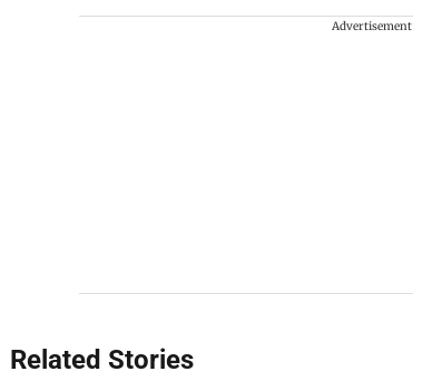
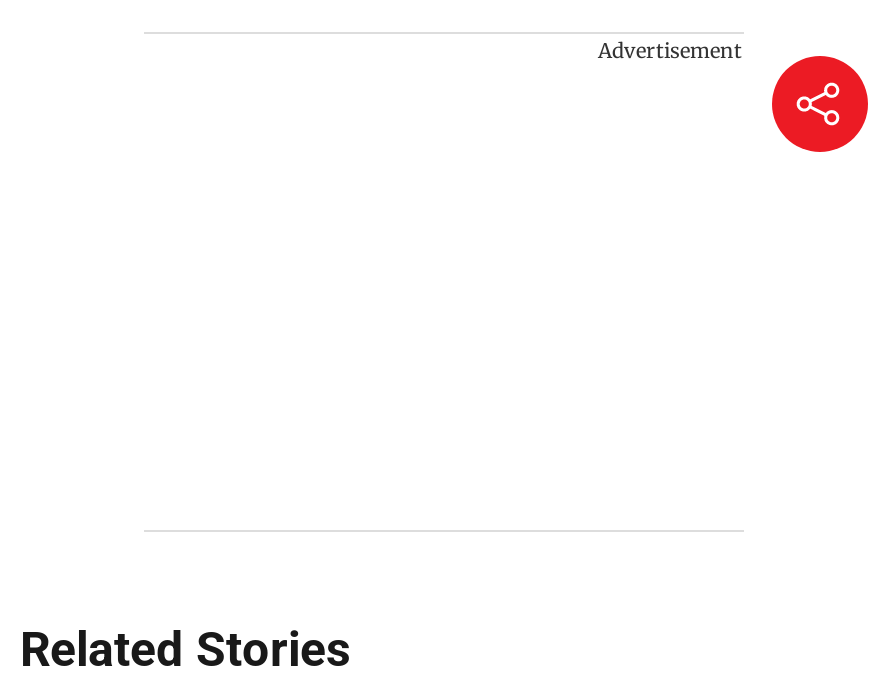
none -> [770,53,870,155] [image]

